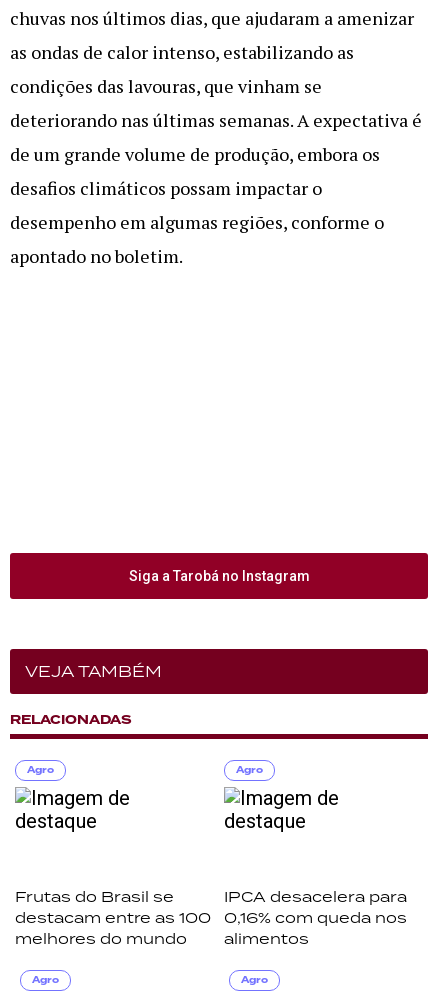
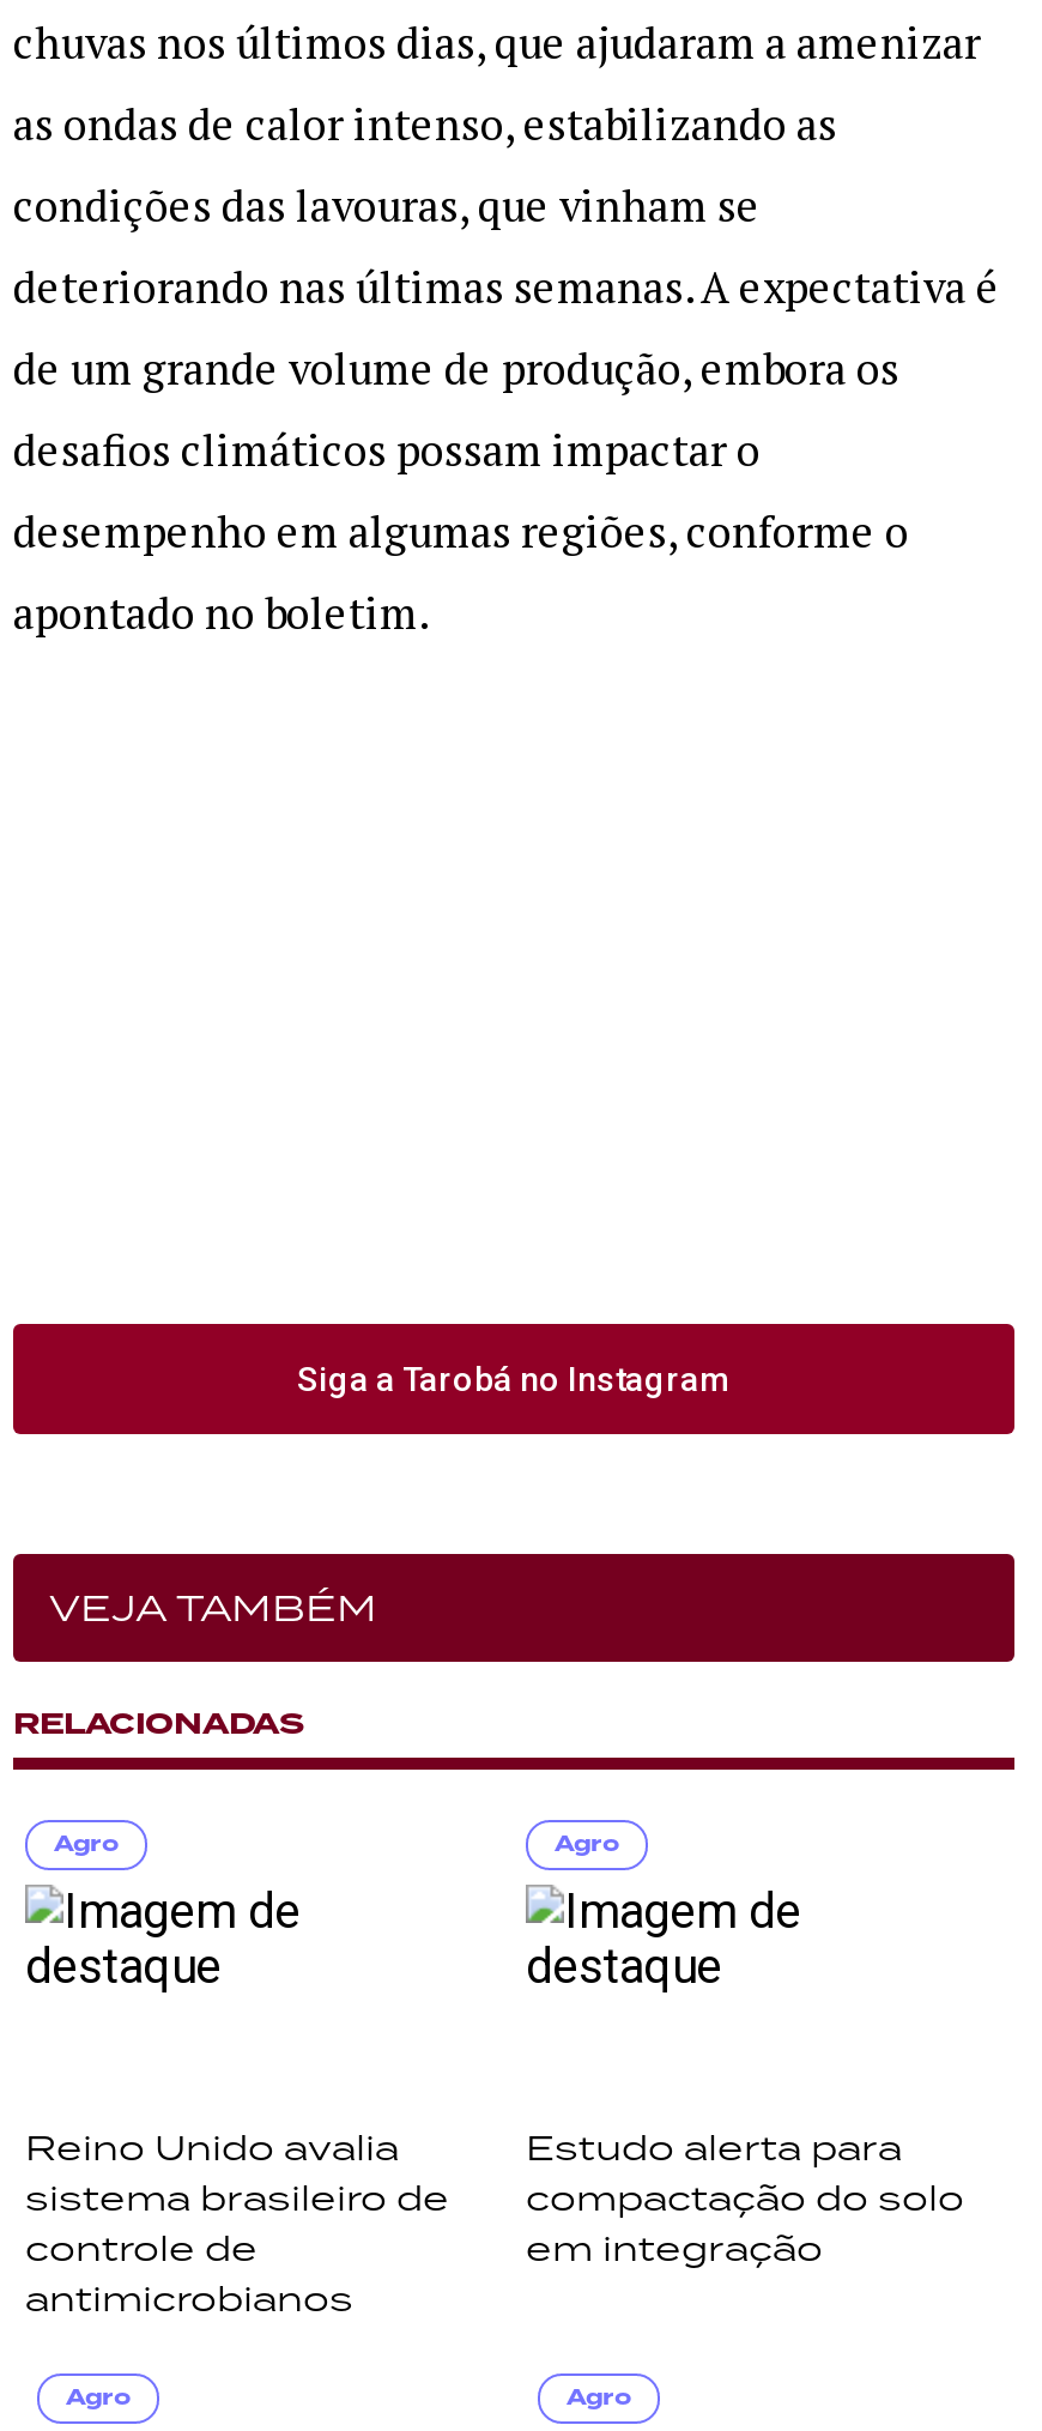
[15,887,211,948] Frutas do Brasil se | destacam entre as 100 | melhores do mundo -> [25,2124,449,2321] Reino Unido avalia | sistema brasileiro de | controle de | antimicrobianos
[224,887,407,948] IPCA desacelera para | 0,16% com queda nos | alimentos -> [526,2124,964,2270] Estudo alerta para | compactação do solo | em integração

